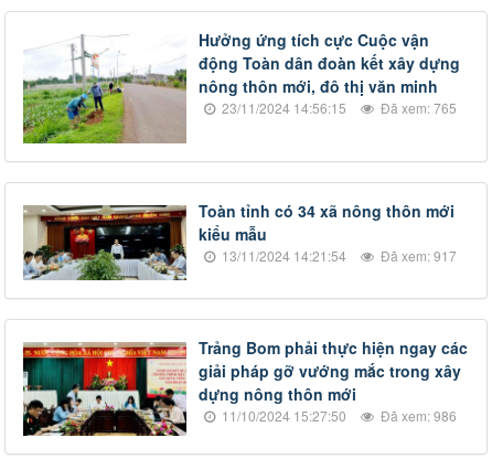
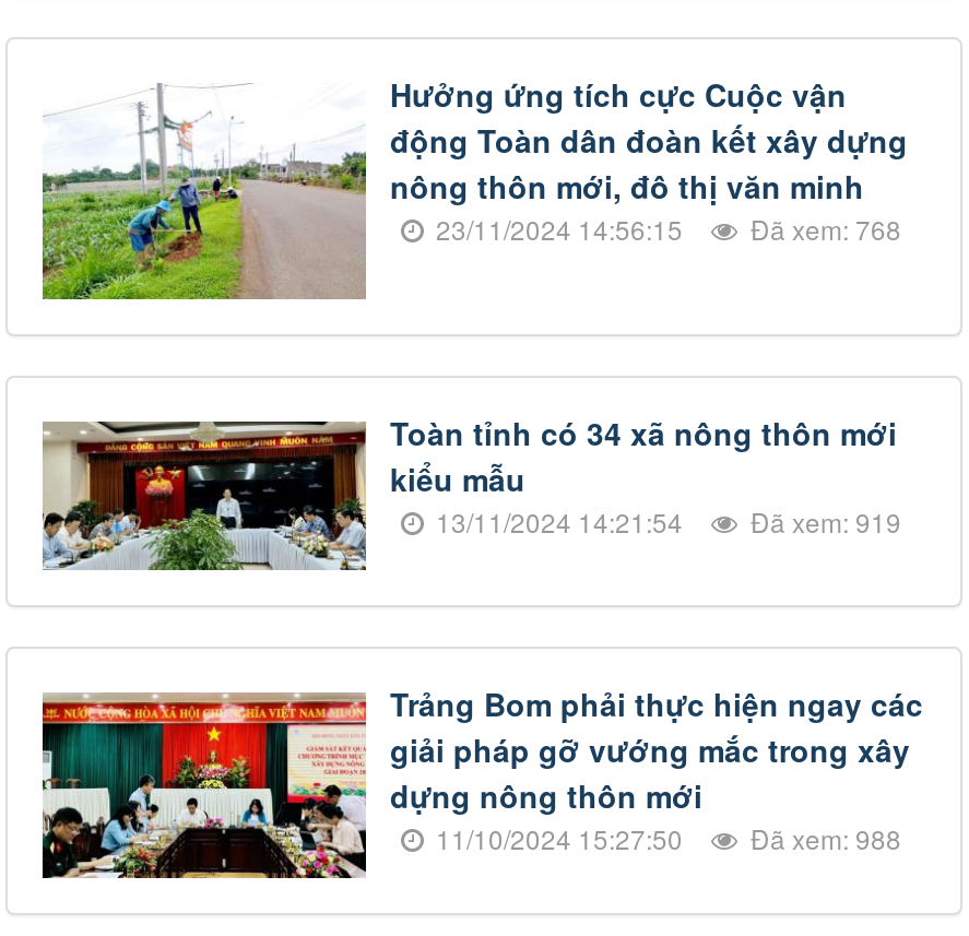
[218,98,457,117] 23/11/2024 14:56:15 Đã xem: 765 -> [429,210,901,247] 23/11/2024 14:56:15 Đã xem: 768
[218,246,457,265] 13/11/2024 14:21:54 Đã xem: 917 -> [429,502,901,539] 13/11/2024 14:21:54 Đã xem: 919
[218,406,457,425] 11/10/2024 15:27:50 Đã xem: 986 -> [429,820,901,857] 11/10/2024 15:27:50 Đã xem: 988

